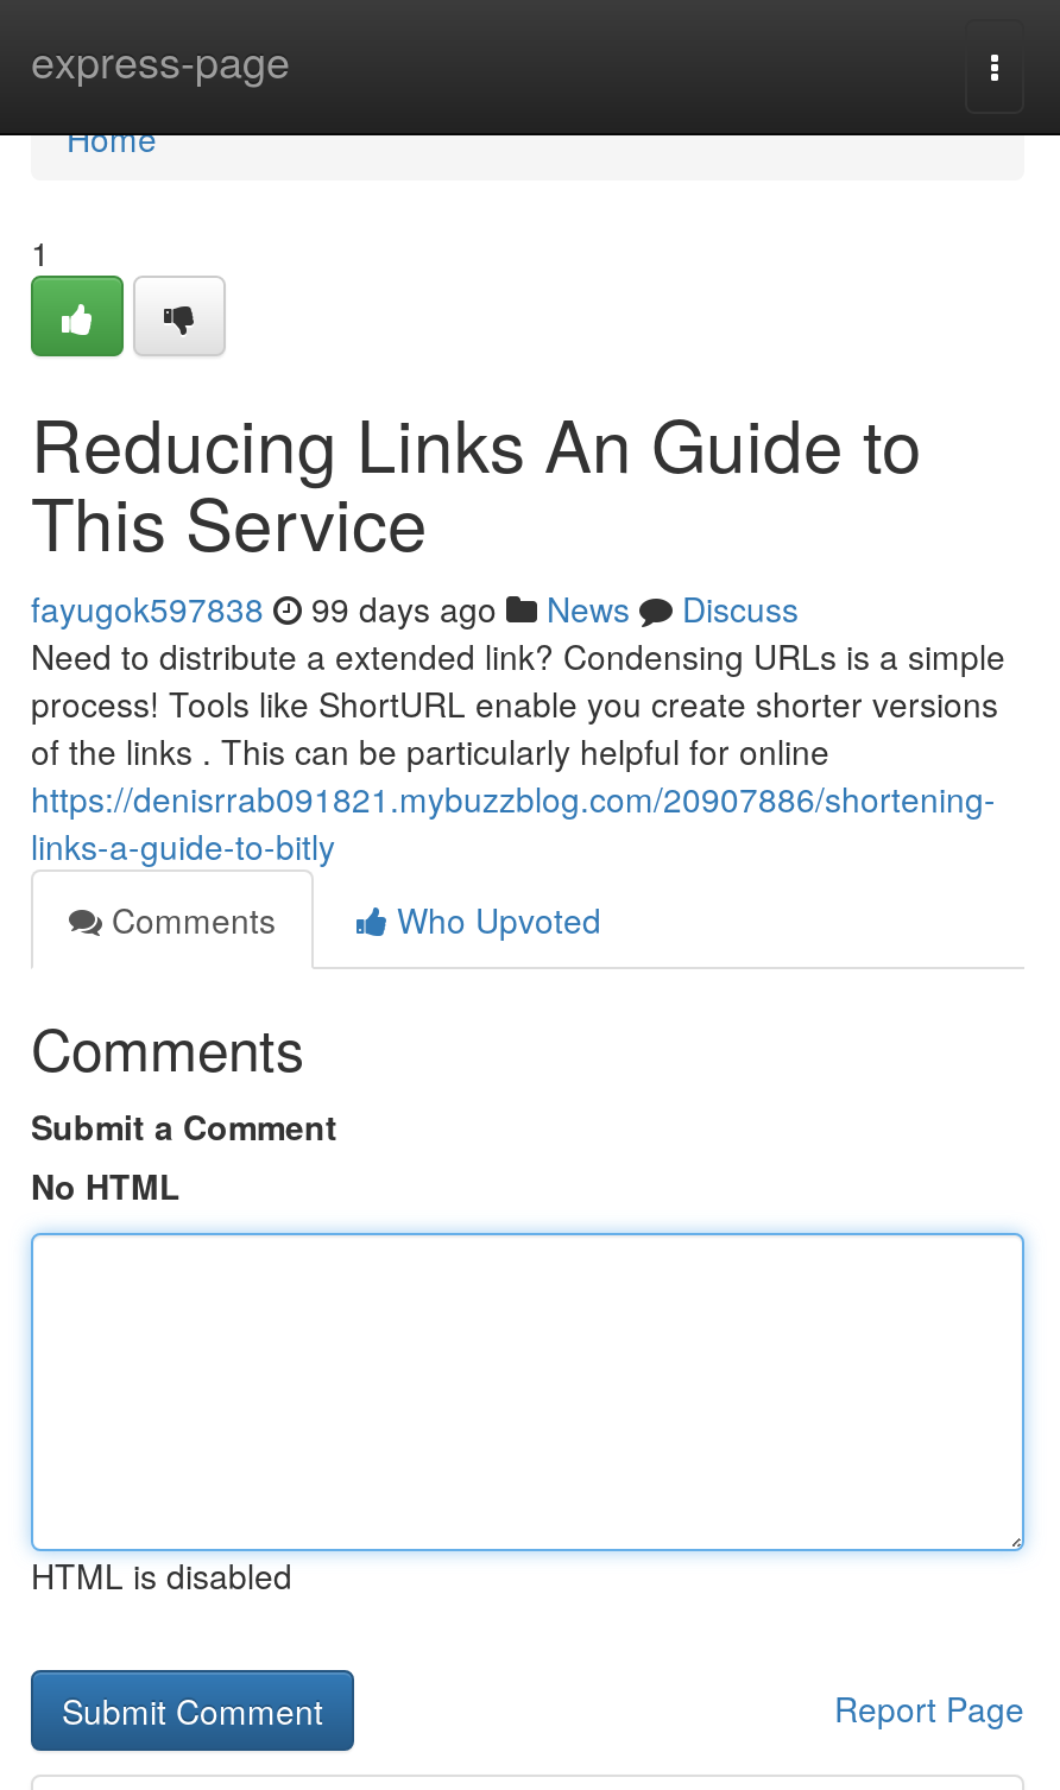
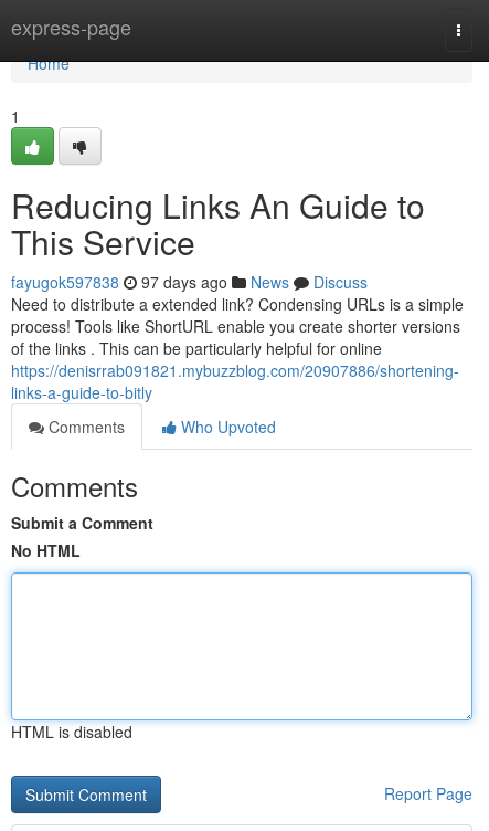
[31,584,799,632] fayugok597838 99 days ago News Discuss -> [11,271,368,293] fayugok597838 97 days ago News Discuss

